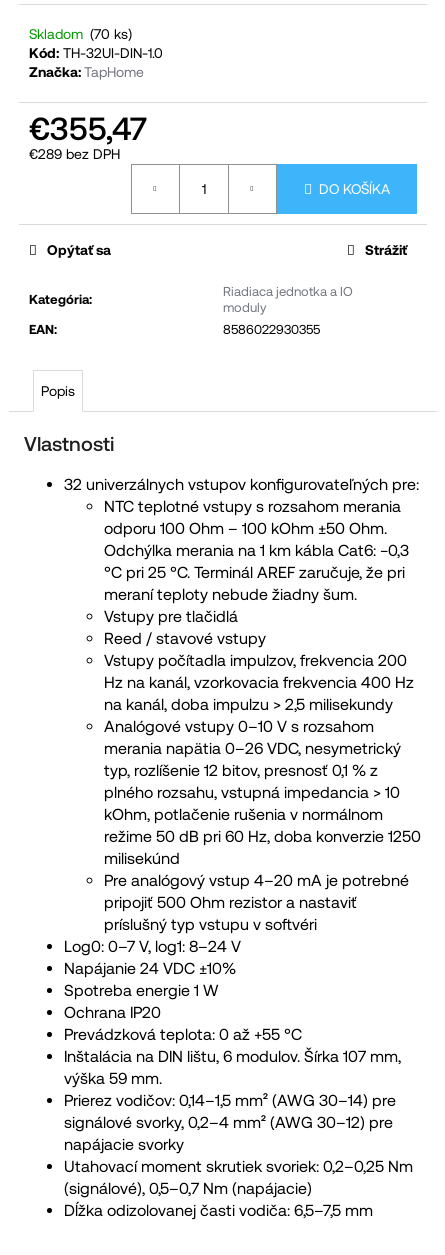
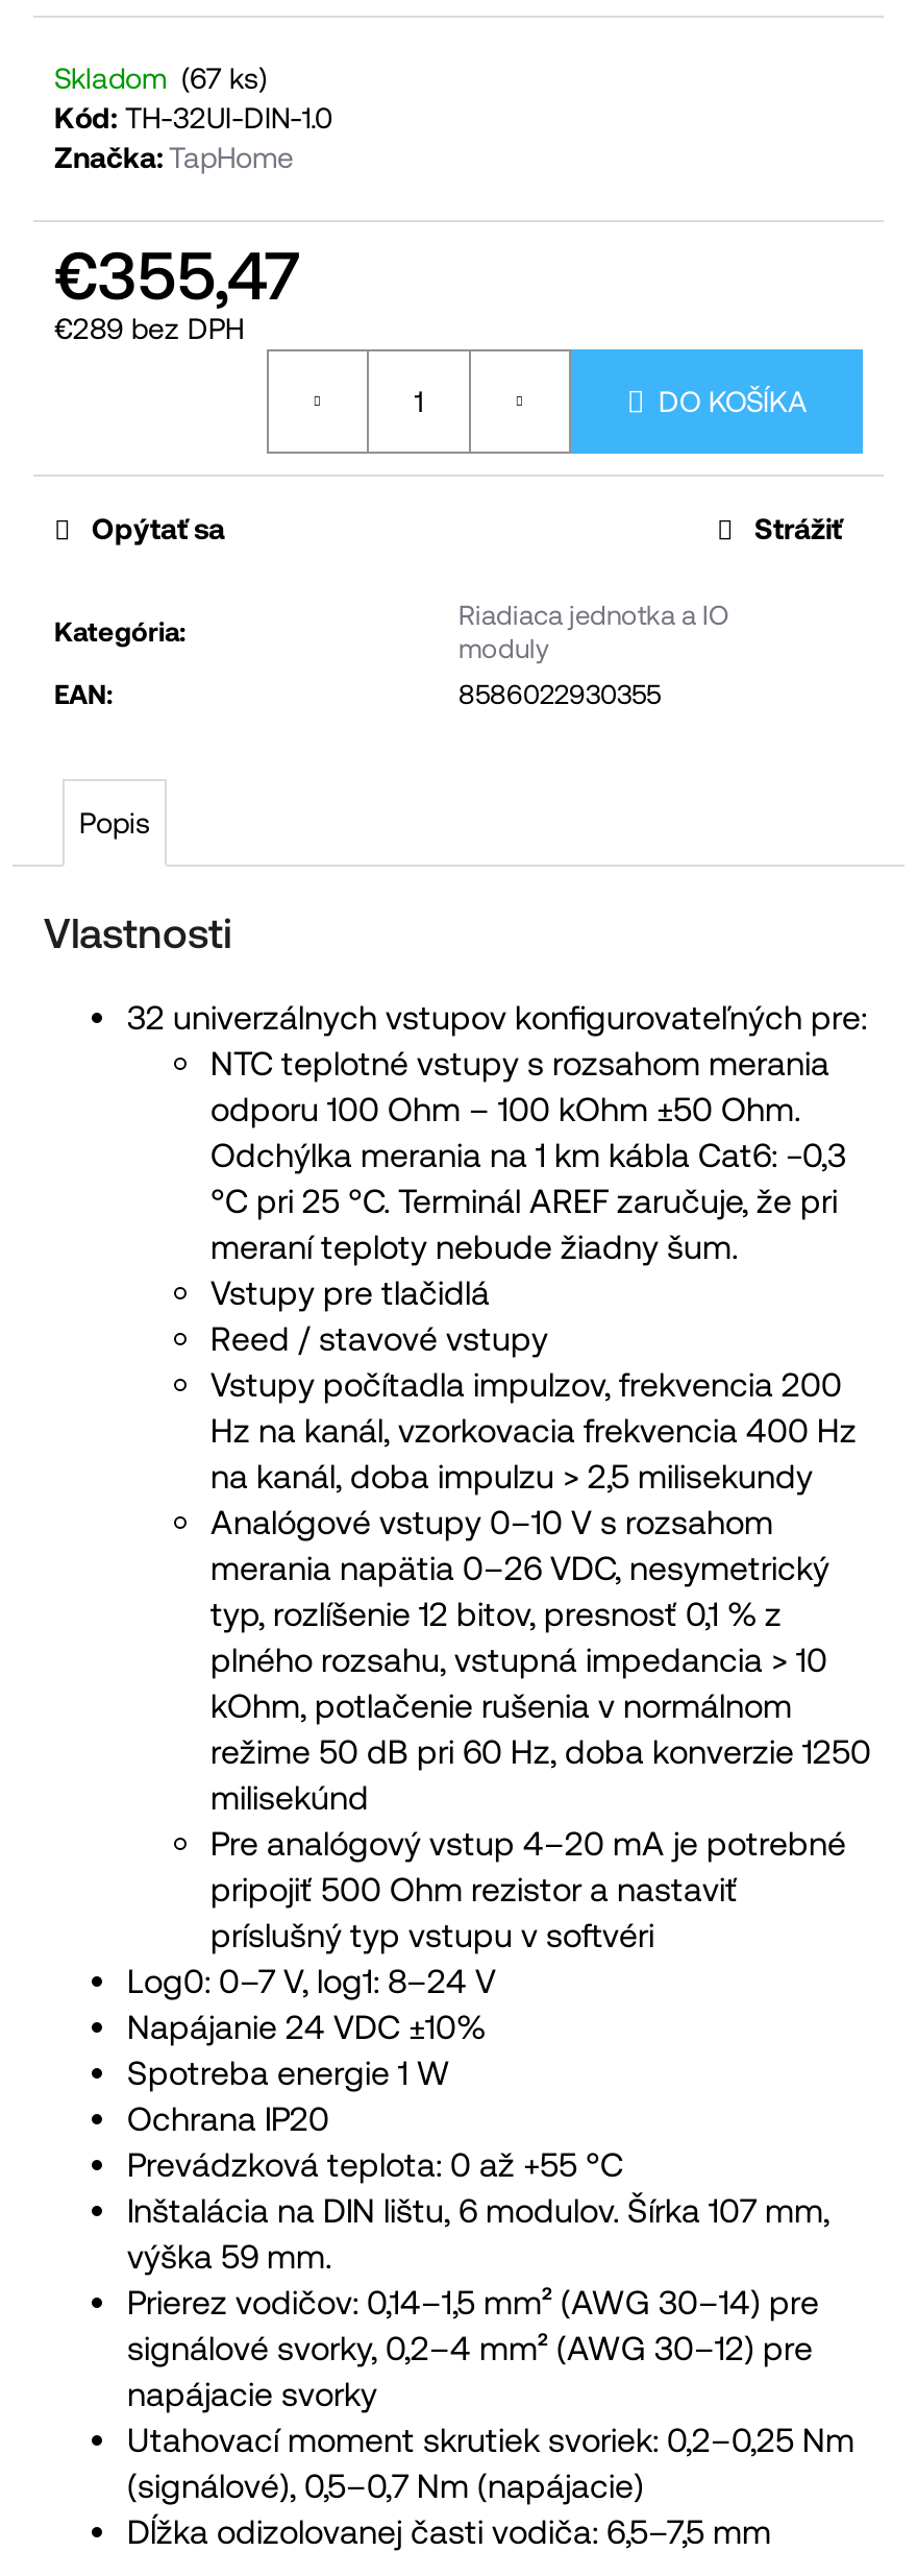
[29,26,132,42] Skladom (70 ks) -> [54,62,267,95] Skladom (67 ks)

